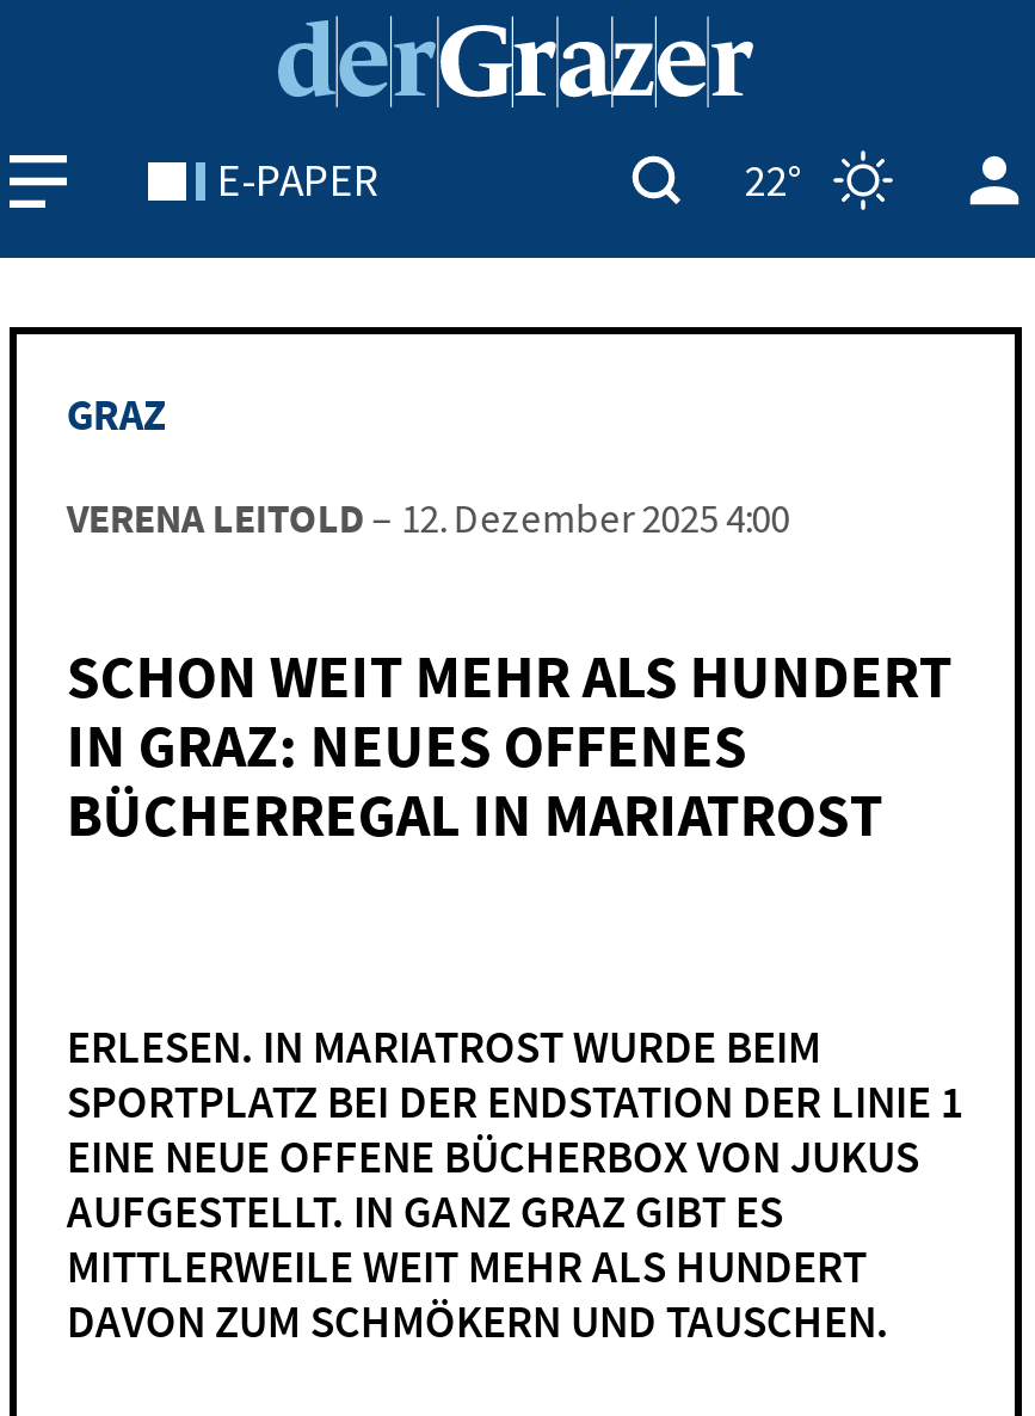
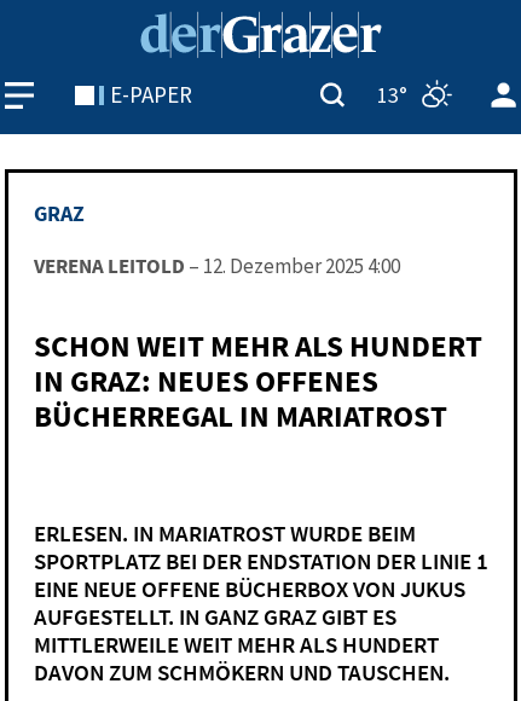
[745,153,805,208] 22° -> [377,81,407,109] 13°

